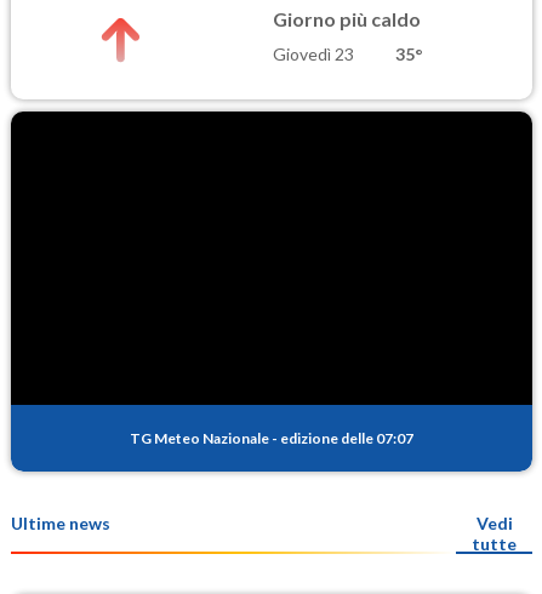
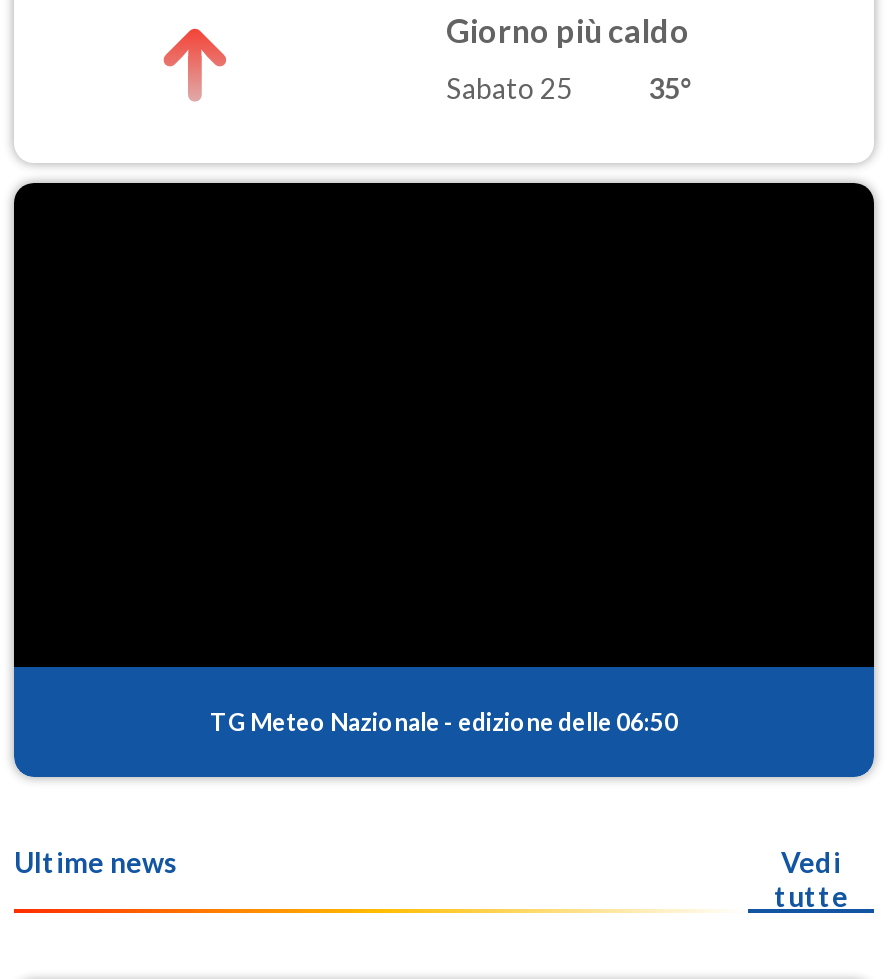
[273,44,354,65] Giovedì 23 -> [446,72,572,106] Sabato 25
[130,429,413,447] TG Meteo Nazionale - edizione delle 07:07 -> [210,706,678,736] TG Meteo Nazionale - edizione delle 06:50

